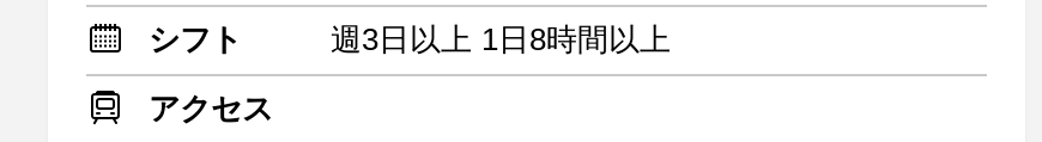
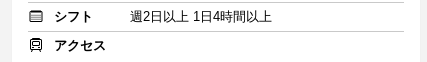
[331,22,671,58] 週3日以上 1日8時間以上 -> [130,9,272,24] 週2日以上 1日4時間以上

